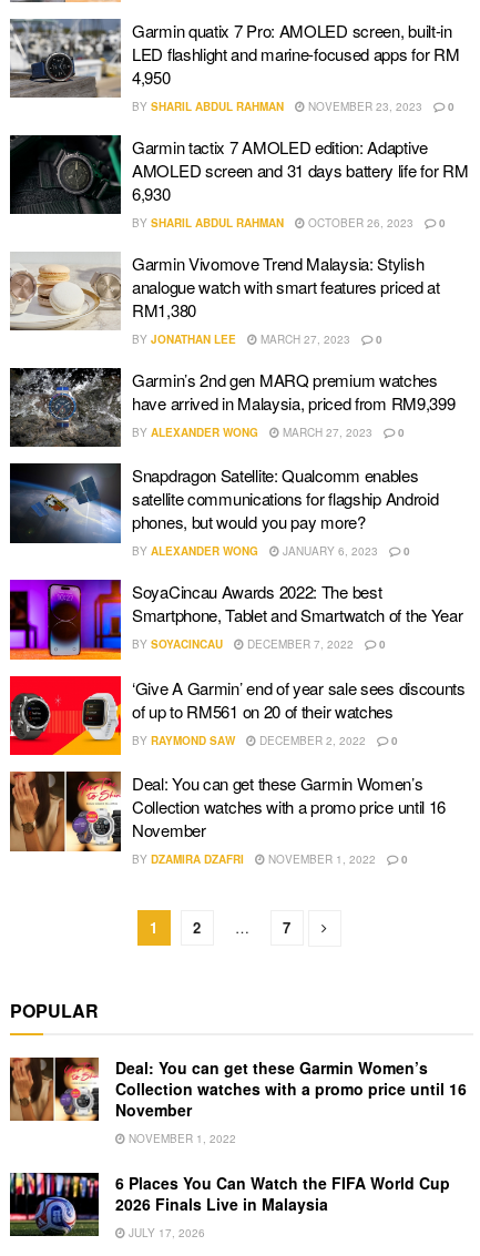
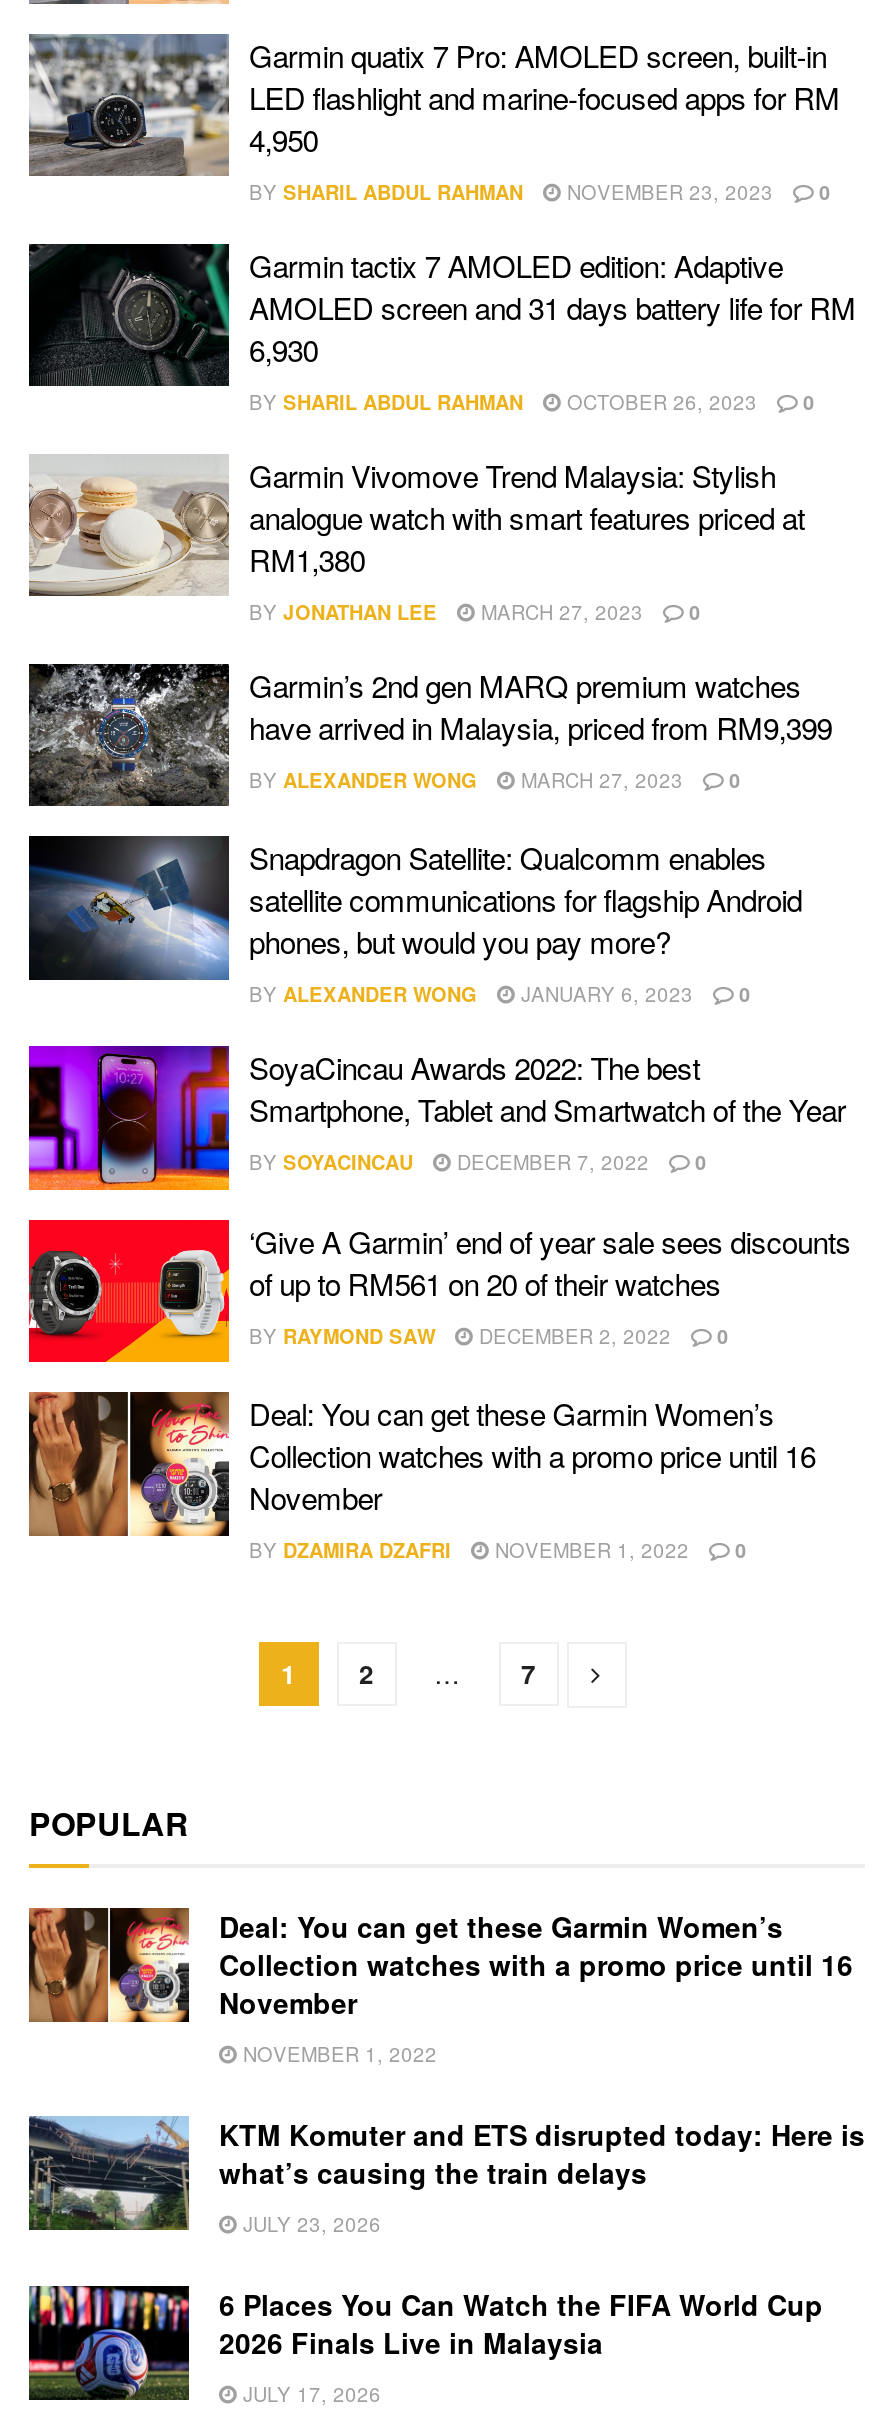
none -> [27,2114,865,2238] [image] | KTM Komuter and ETS disrupted today: Here is | what’s causing the train delays | JULY 23, 2026

